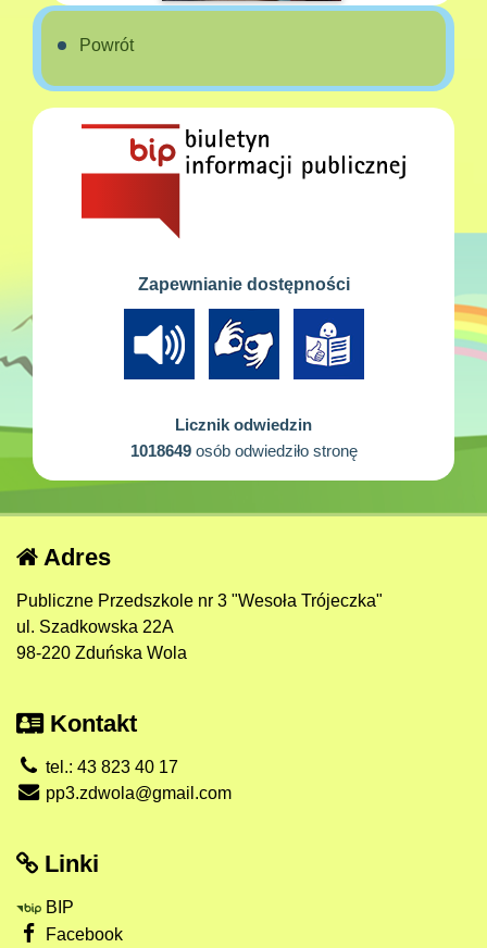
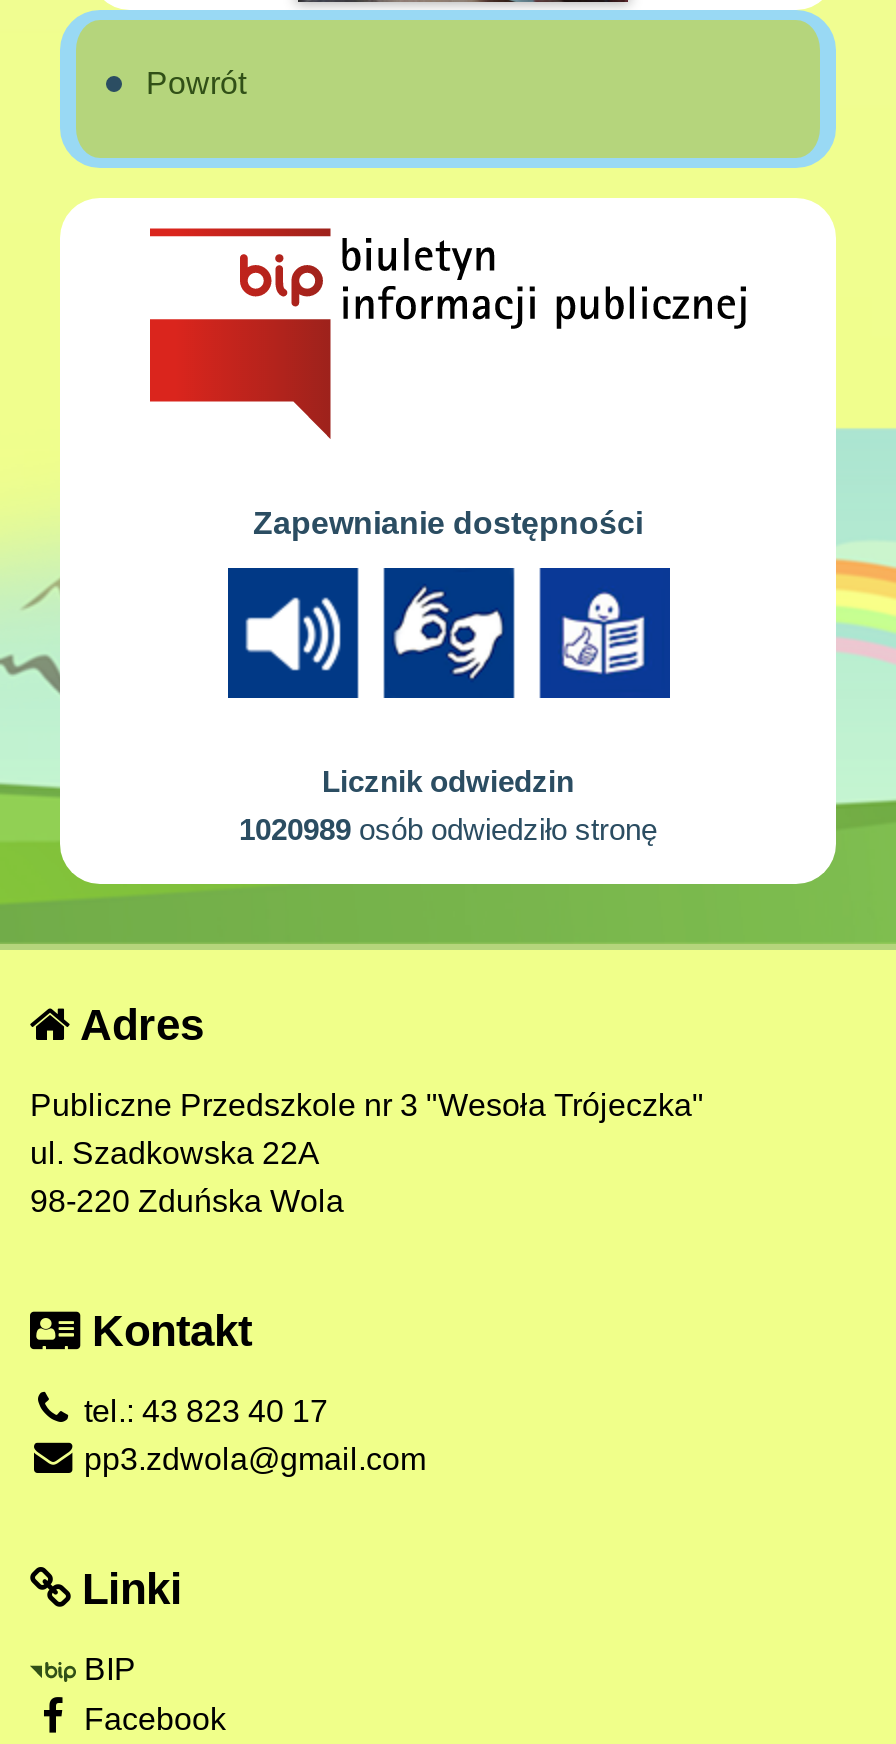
[130,441,357,460] 1018649 osób odwiedziło stronę -> [239,812,657,846] 1020989 osób odwiedziło stronę

